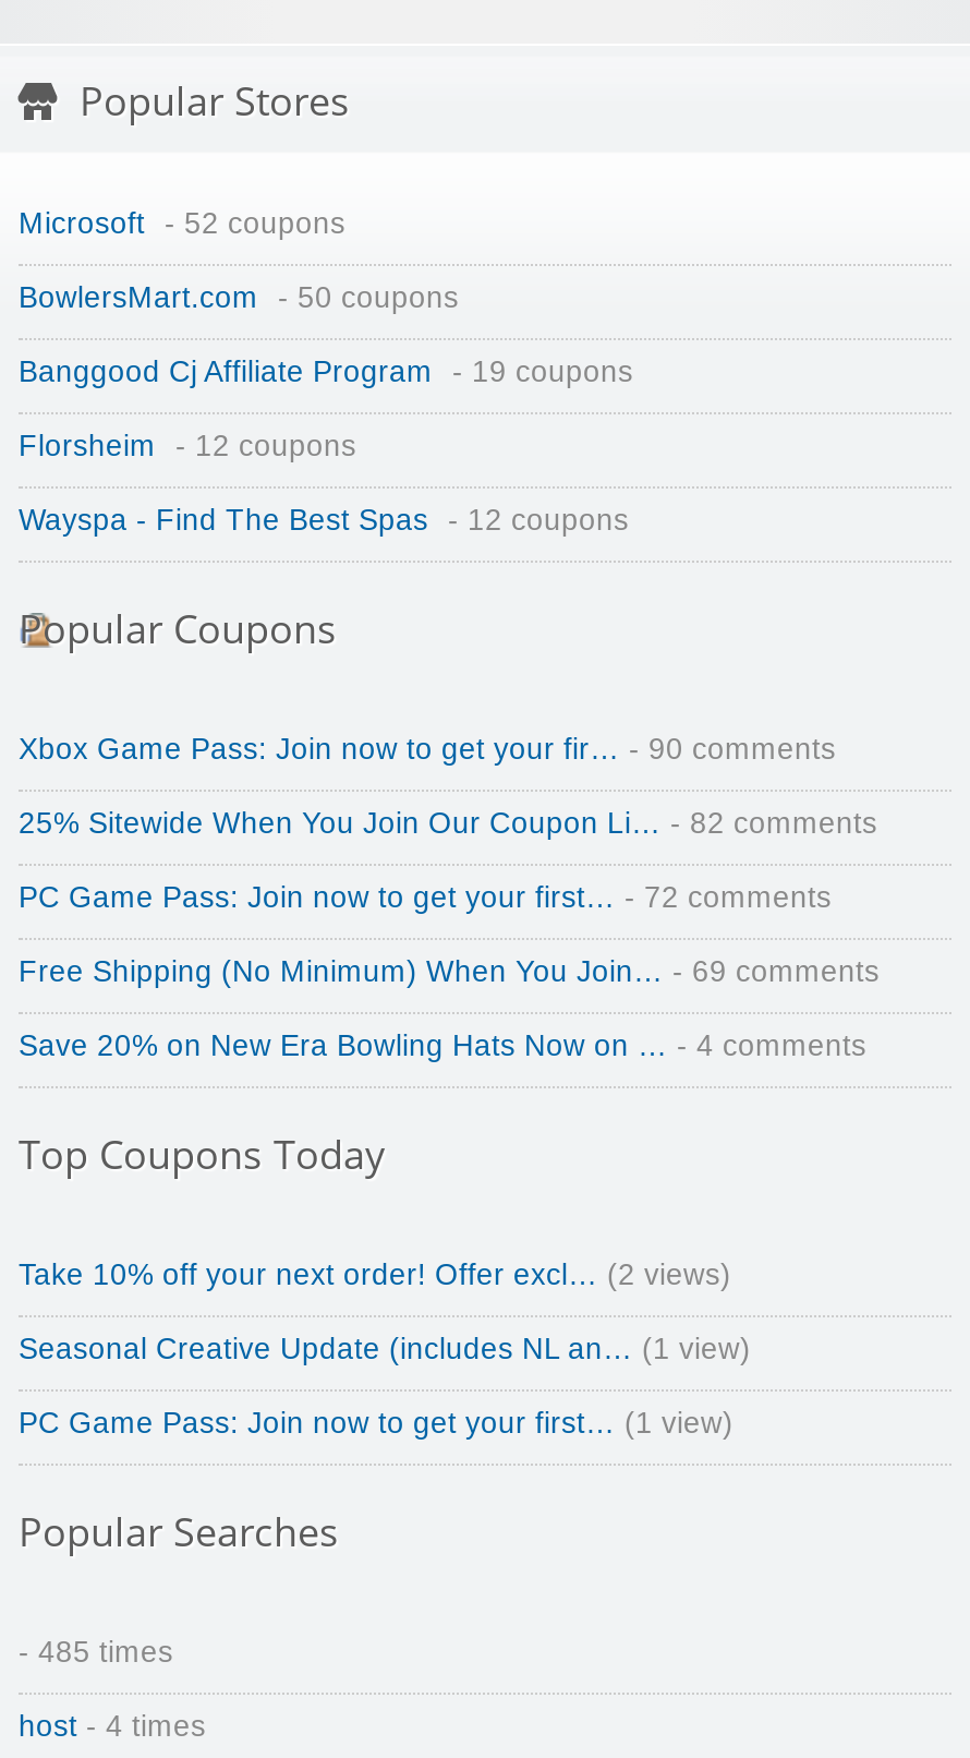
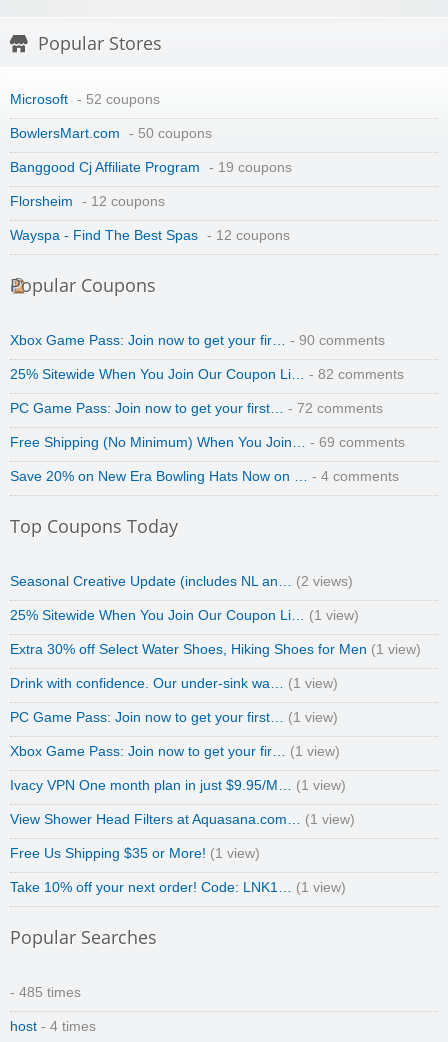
[19,1258,751,1365] Take 10% off your next order! Offer excl… (2 views) | Seasonal Creative Update (includes NL an… (1 view) -> [10,574,421,691] Seasonal Creative Update (includes NL an… (2 views) | 25% Sitewide When You Join Our Coupon Li… (1 view) | Extra 30% off Select Water Shoes, Hiking Shoes for Men (1 view) | Drink with confidence. Our under-sink wa… (1 view)
none -> [10,744,355,895] Xbox Game Pass: Join now to get your fir… (1 view) | Ivacy VPN One month plan in just $9.95/M… (1 view) | View Shower Head Filters at Aquasana.com… (1 view) | Free Us Shipping $35 or More! (1 view) | Take 10% off your next order! Code: LNK1… (1 view)

